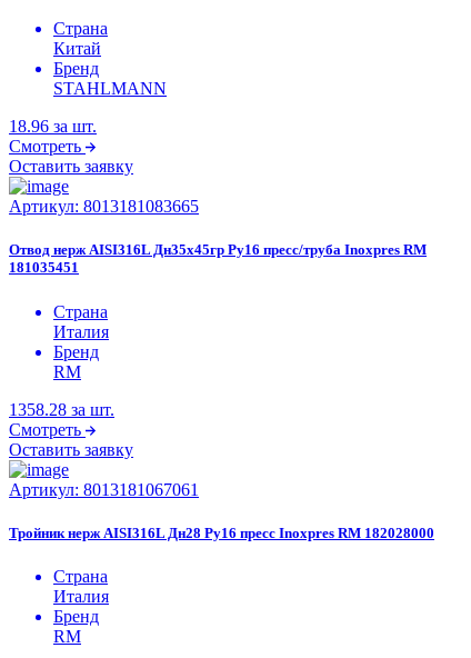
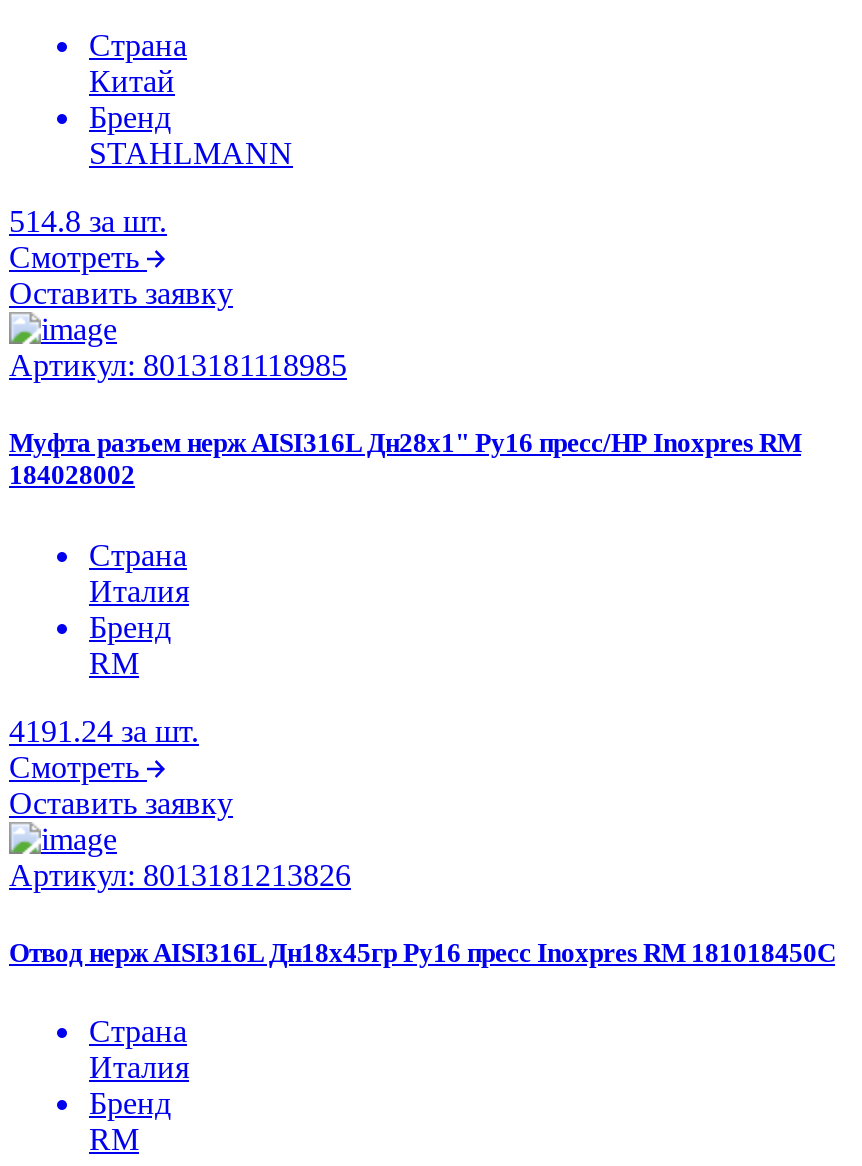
[9,117,97,136] 18.96 за шт. -> [9,204,167,238] 514.8 за шт.
[9,197,199,216] Артикул: 8013181083665 -> [9,348,347,382] Артикул: 8013181118985
[9,242,427,276] Отвод нерж AISI316L Дн35х45гр Ру16 пресс/труба Inoxpres RM | 181035451 -> [9,429,801,491] Муфта разъем нерж AISI316L Дн28х1" Ру16 пресс/НР Inoxpres RM | 184028002
[9,400,114,418] 1358.28 за шт. -> [9,713,199,747] 4191.24 за шт.
[9,480,199,499] Артикул: 8013181067061 -> [9,857,351,891] Артикул: 8013181213826
[9,524,434,541] Тройник нерж AISI316L Дн28 Ру16 пресс Inoxpres RM 182028000 -> [9,937,835,967] Отвод нерж AISI316L Дн18х45гр Ру16 пресс Inoxpres RM 181018450C

